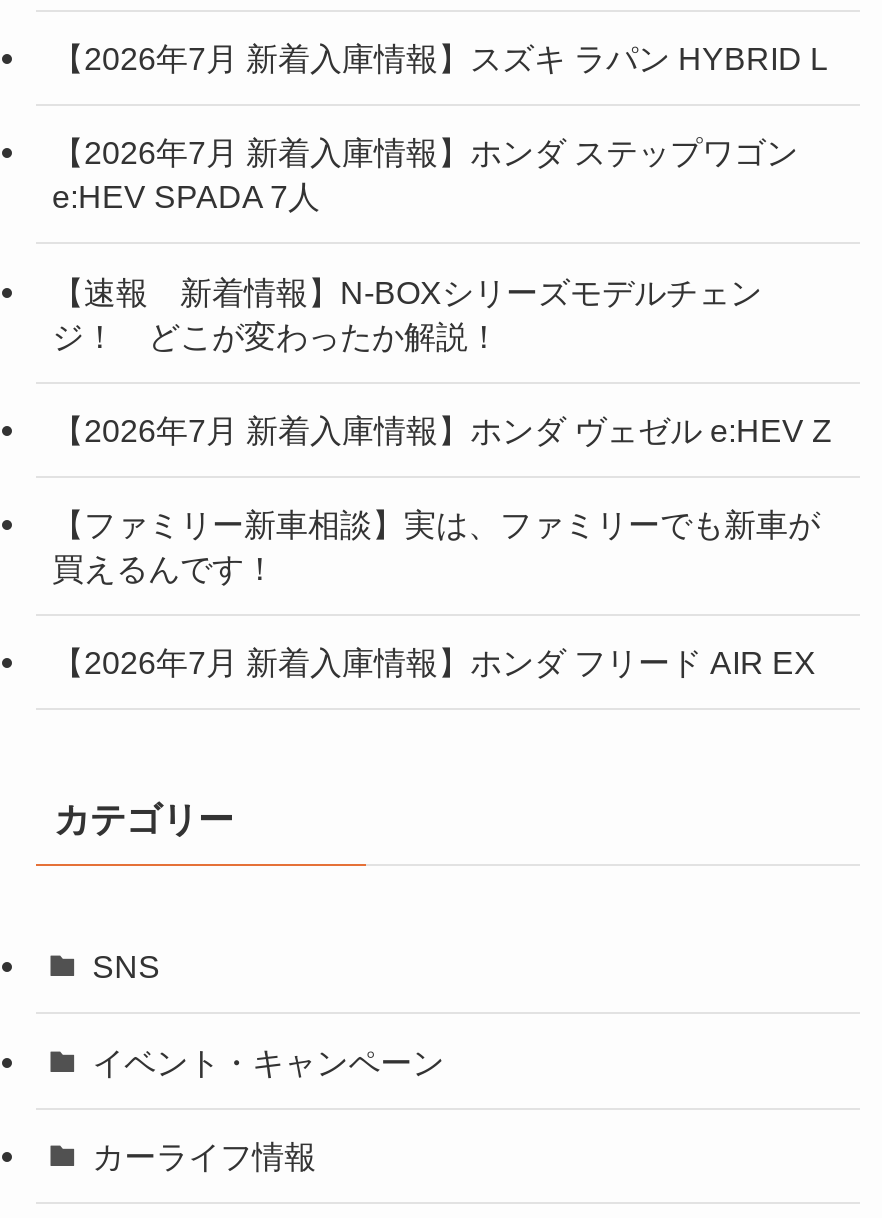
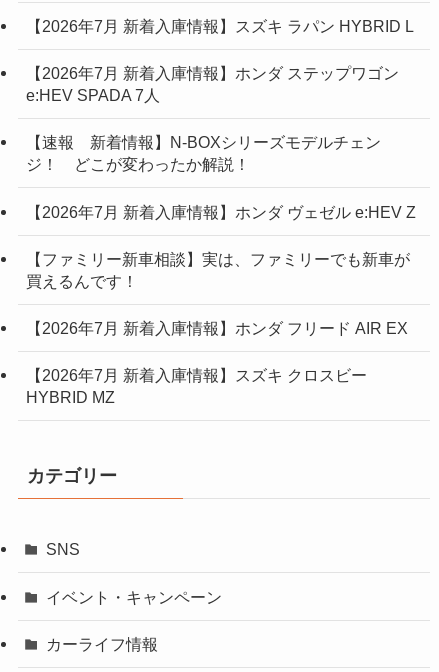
none -> [26,366,367,406] 【2026年7月 新着入庫情報】スズキ クロスビー | HYBRID MZ

